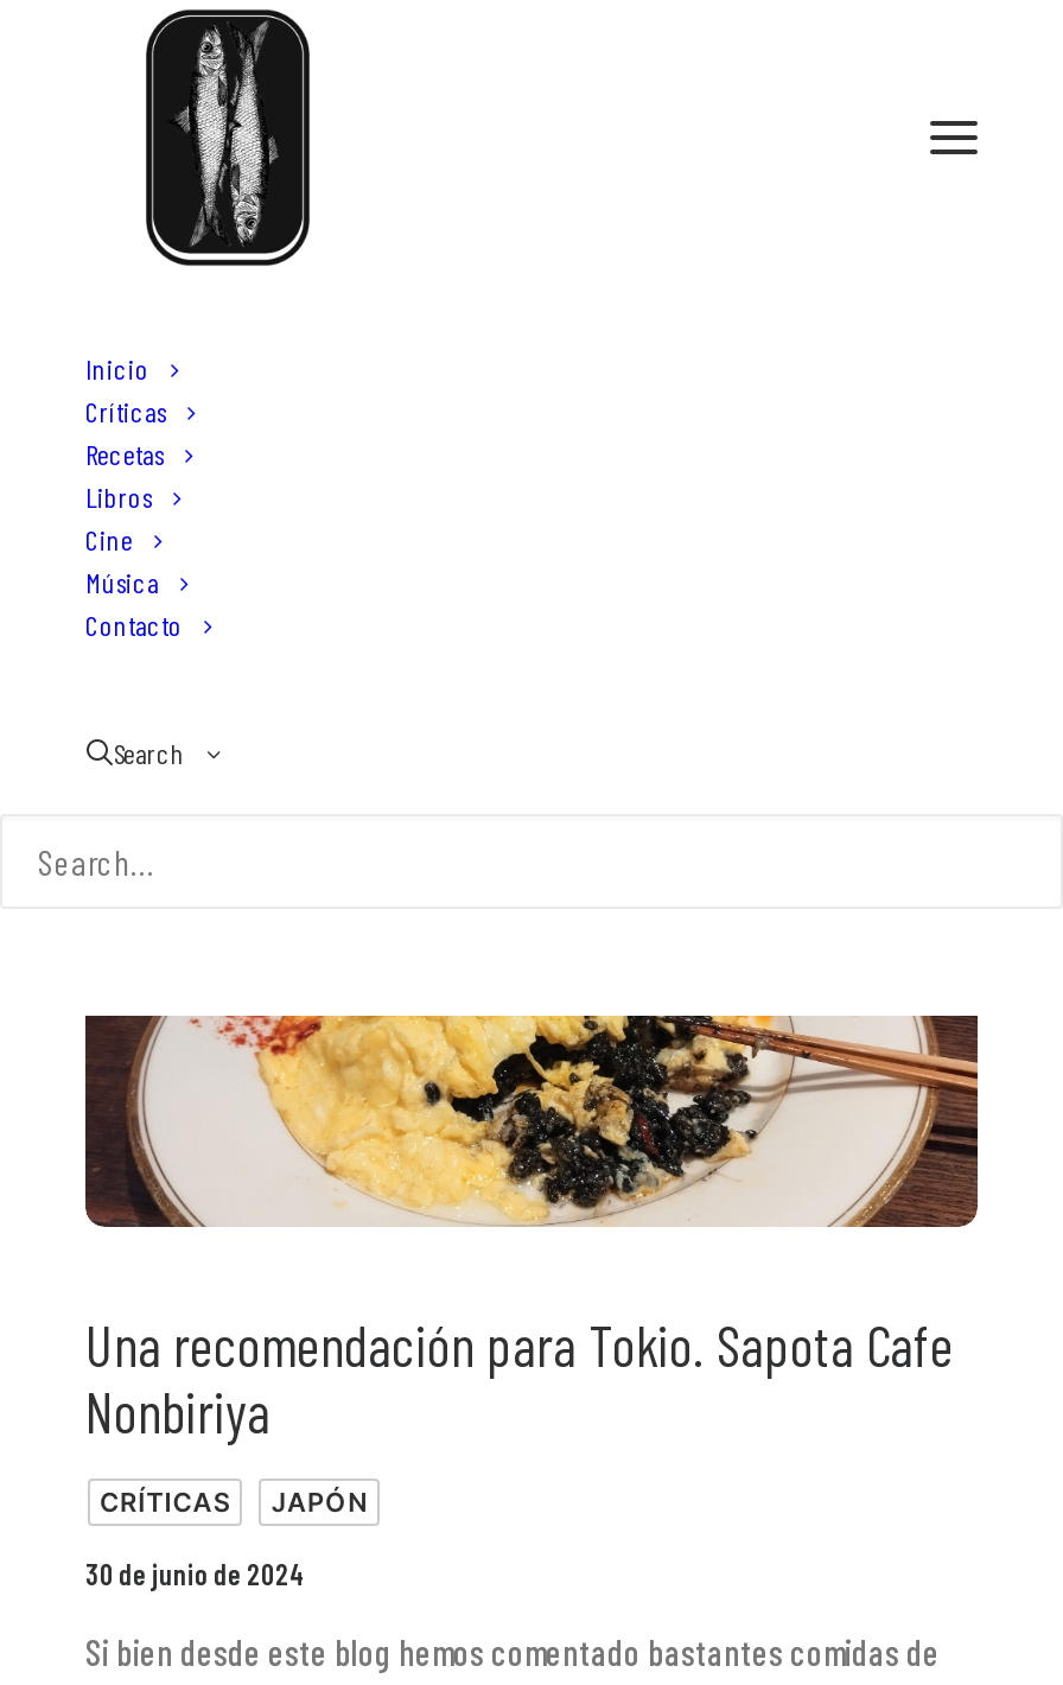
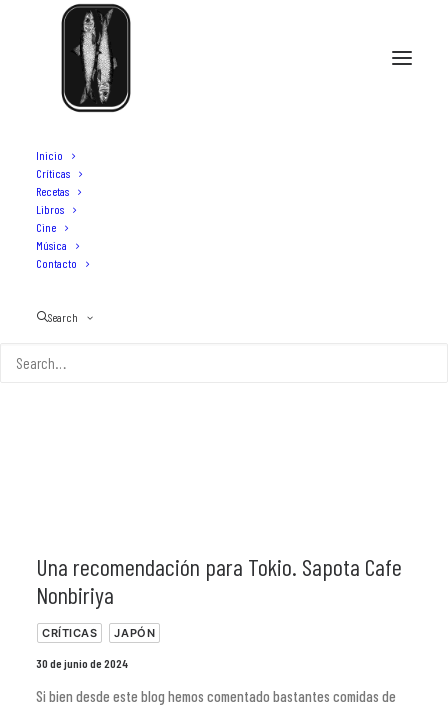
[83,1013,980,1229] [image] -> none

